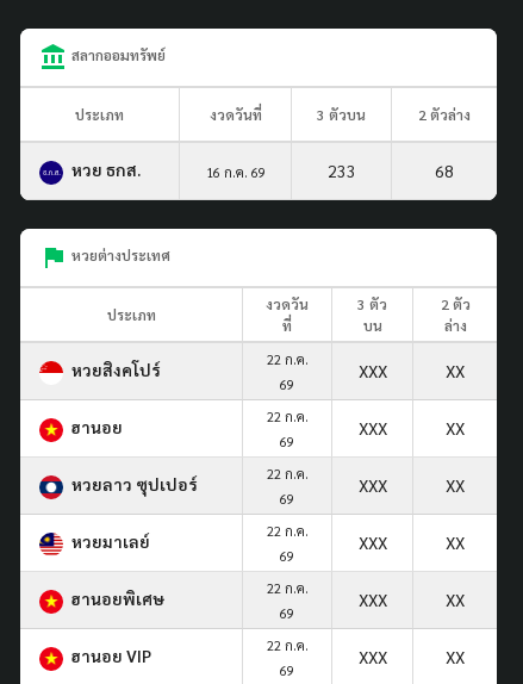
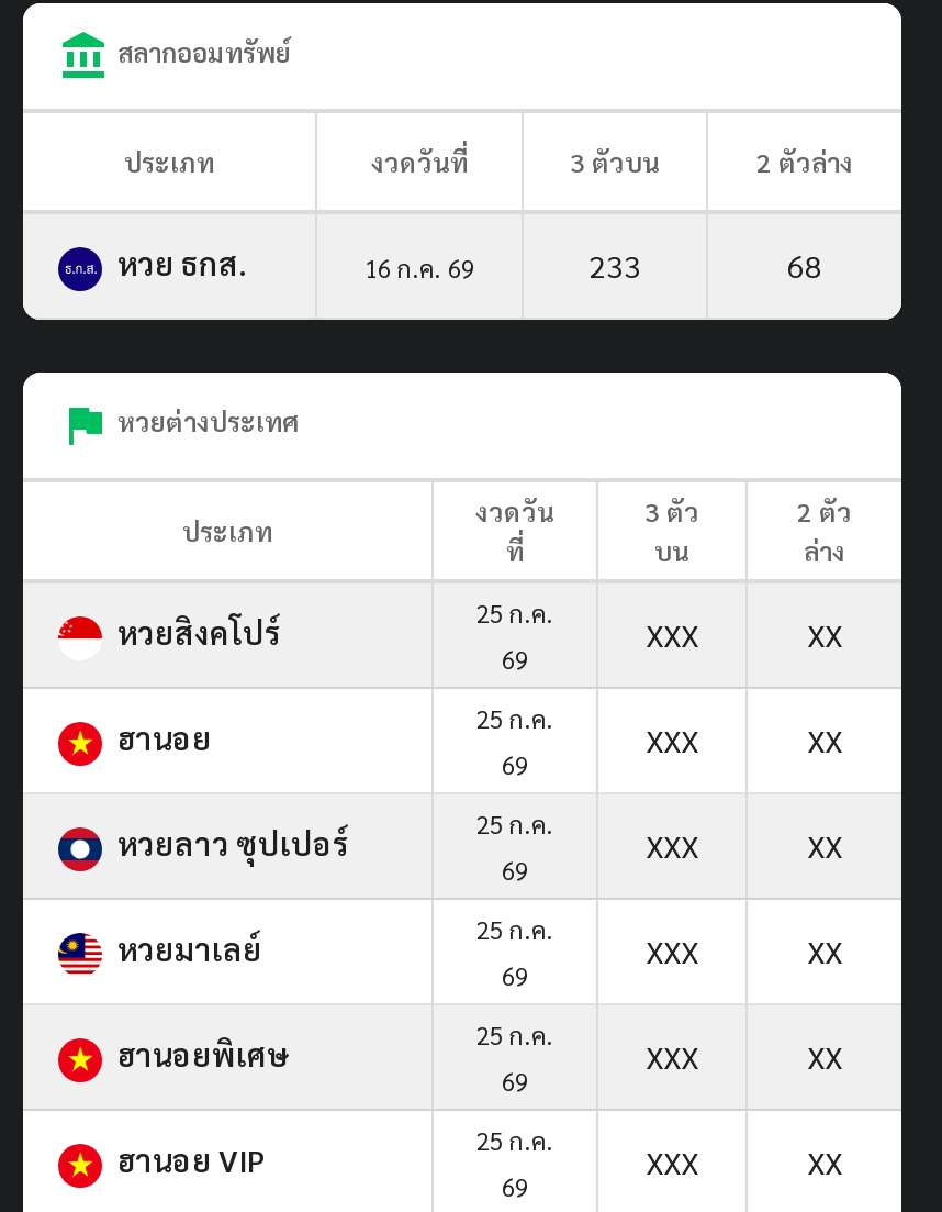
[266,350,308,368] 22 ก.ค. -> [476,596,553,629] 25 ก.ค.
[266,407,308,425] 22 ก.ค. -> [476,702,553,735] 25 ก.ค.
[266,465,308,482] 22 ก.ค. -> [476,807,553,840] 25 ก.ค.
[266,522,308,540] 22 ก.ค. -> [476,913,553,946] 25 ก.ค.
[266,579,308,597] 22 ก.ค. -> [476,1018,553,1051] 25 ก.ค.
[266,636,308,654] 22 ก.ค. -> [476,1124,553,1157] 25 ก.ค.

